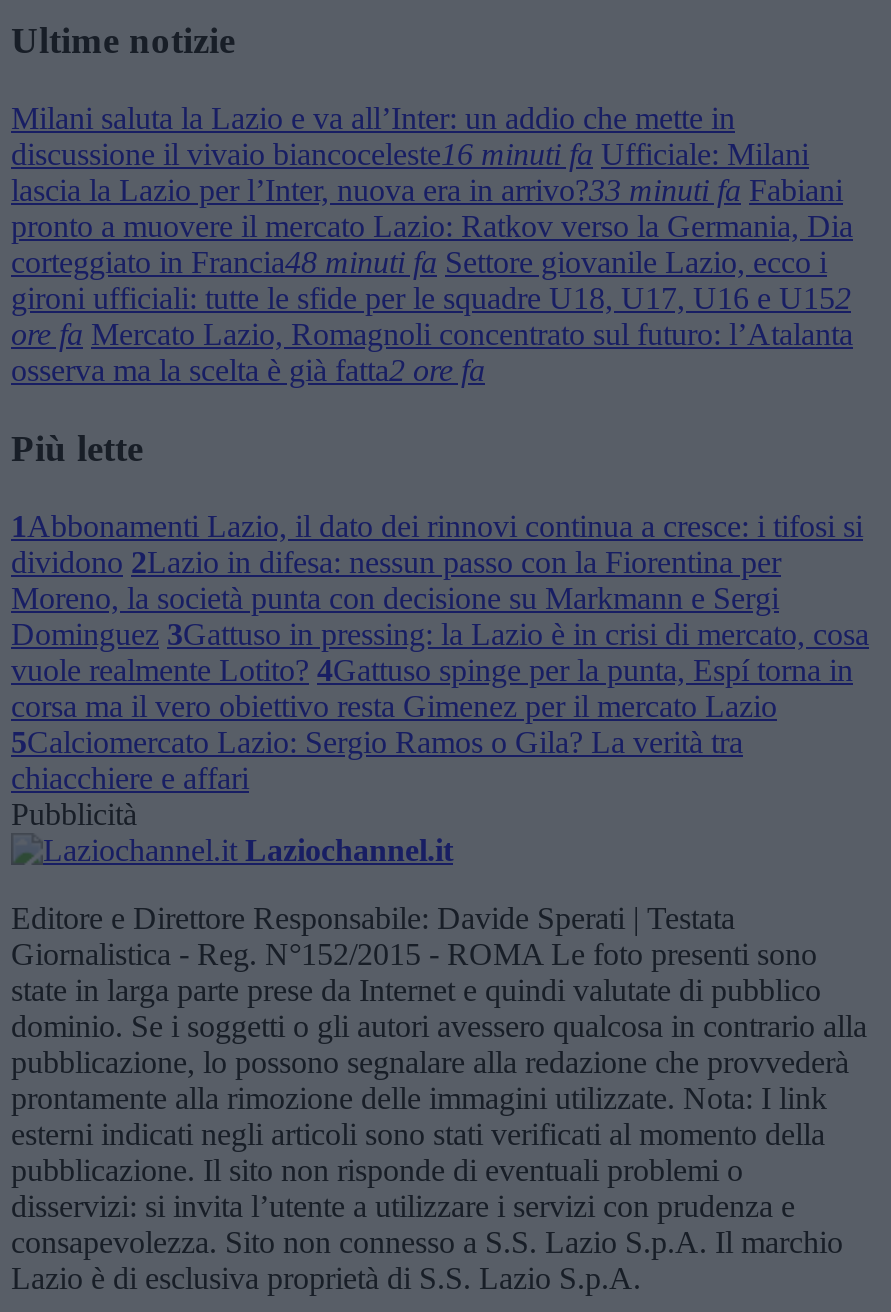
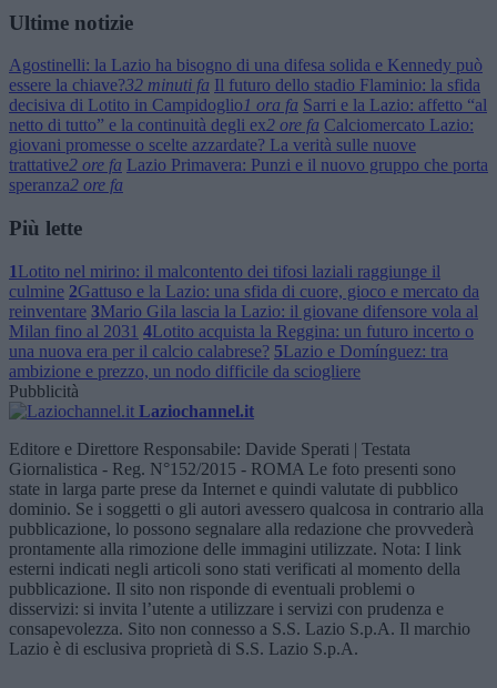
[11,101,853,387] Milani saluta la Lazio e va all’Inter: un addio che mette in | discussione il vivaio biancoceleste16 minuti fa Ufficiale: Milani | lascia la Lazio per l’Inter, nuova era in arrivo?33 minuti fa Fabiani | pronto a muovere il mercato Lazio: Ratkov verso la Germania, Dia | corteggiato in Francia48 minuti fa Settore giovanile Lazio, ecco i | gironi ufficiali: tutte le sfide per le squadre U18, U17, U16 e U152 | ore fa Mercato Lazio, Romagnoli concentrato sul futuro: l’Atalanta | osserva ma la scelta è già fatta2 ore fa -> [9,56,488,195] Agostinelli: la Lazio ha bisogno di una difesa solida e Kennedy può | essere la chiave?32 minuti fa Il futuro dello stadio Flaminio: la sfida | decisiva di Lotito in Campidoglio1 ora fa Sarri e la Lazio: affetto “al | netto di tutto” e la continuità degli ex2 ore fa Calciomercato Lazio: | giovani promesse o scelte azzardate? La verità sulle nuove | trattative2 ore fa Lazio Primavera: Punzi e il nuovo gruppo che porta | speranza2 ore fa
[11,508,869,794] 1 Abbonamenti Lazio, il dato dei rinnovi continua a cresce: i tifosi si | dividono 2Lazio in difesa: nessun passo con la Fiorentina per | Moreno, la società punta con decisione su Markmann e Sergi | Dominguez 3Gattuso in pressing: la Lazio è in crisi di mercato, cosa | vuole realmente Lotito? 4Gattuso spinge per la punta, Espí torna in | corsa ma il vero obiettivo resta Gimenez per il mercato Lazio | 5Calciomercato Lazio: Sergio Ramos o Gila? La verità tra | chiacchiere e affari -> [9,262,479,380] 1 Lotito nel mirino: il malcontento dei tifosi laziali raggiunge il | culmine 2Gattuso e la Lazio: una sfida di cuore, gioco e mercato da | reinventare 3Mario Gila lascia la Lazio: il giovane difensore vola al | Milan fino al 2031 4Lotito acquista la Reggina: un futuro incerto o | una nuova era per il calcio calabrese? 5Lazio e Domínguez: tra | ambizione e prezzo, un nodo difficile da sciogliere

